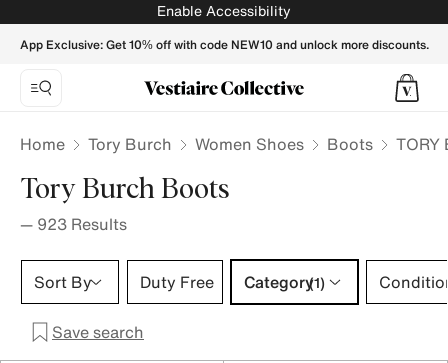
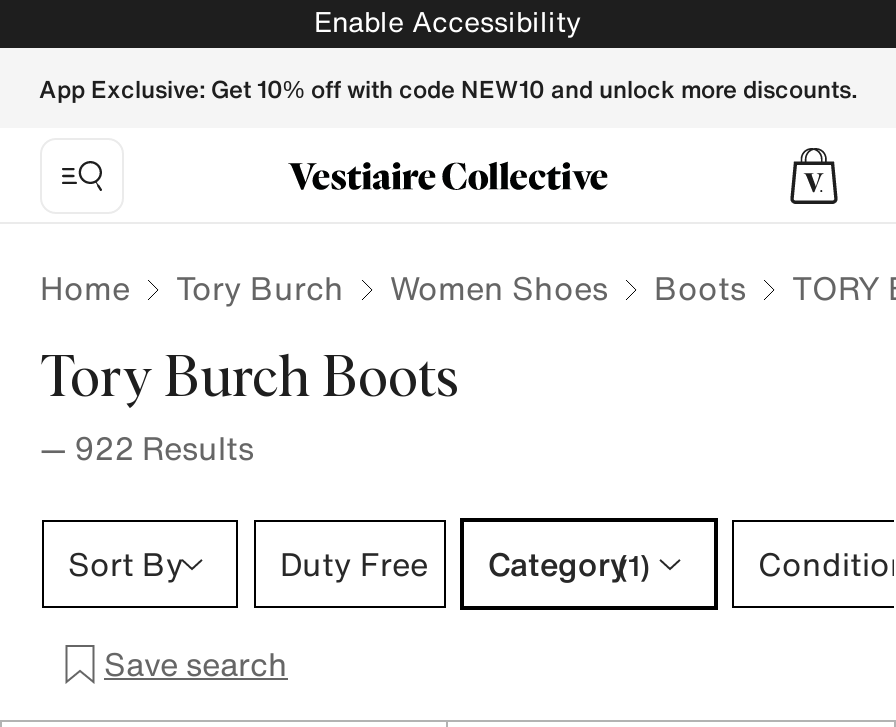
[20,212,127,236] — 923 Results -> [40,424,254,472] — 922 Results

